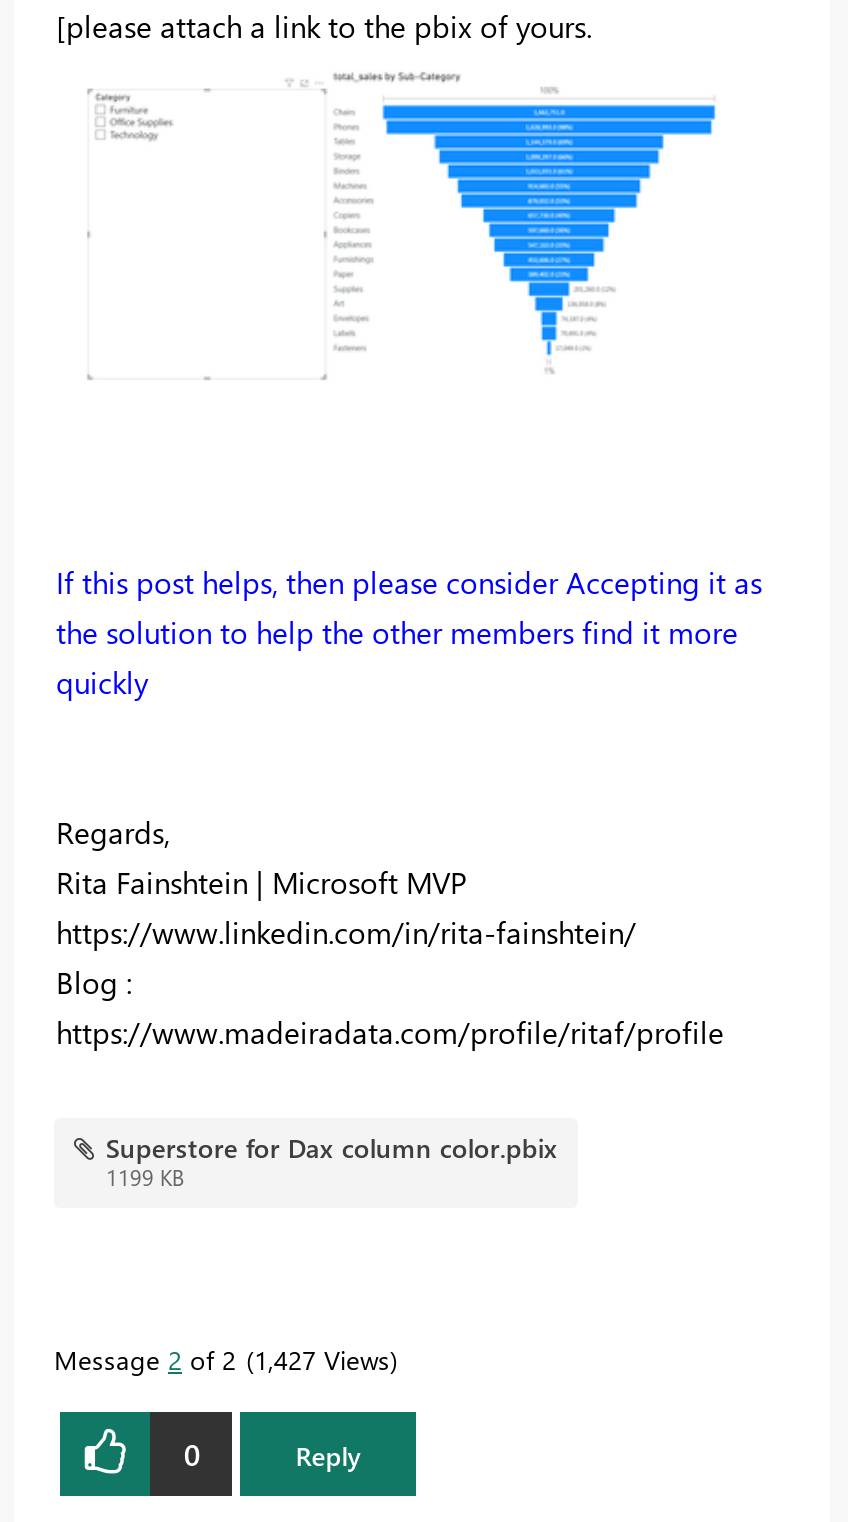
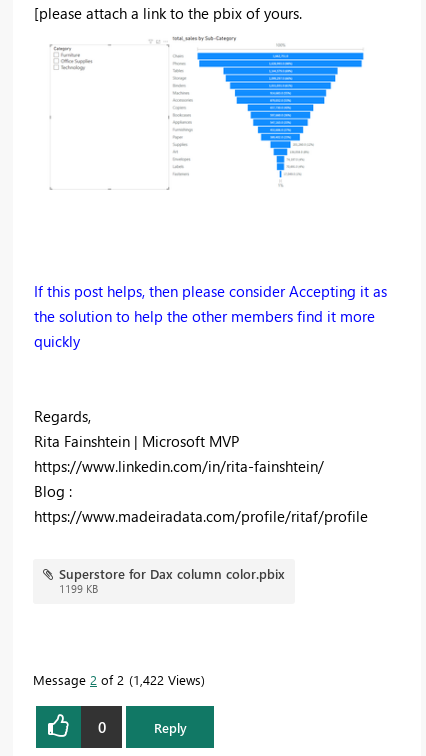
[54,1342,390,1376] Message 2 of 2 1,427 Views -> [33,671,201,688] Message 2 of 2 1,422 Views

